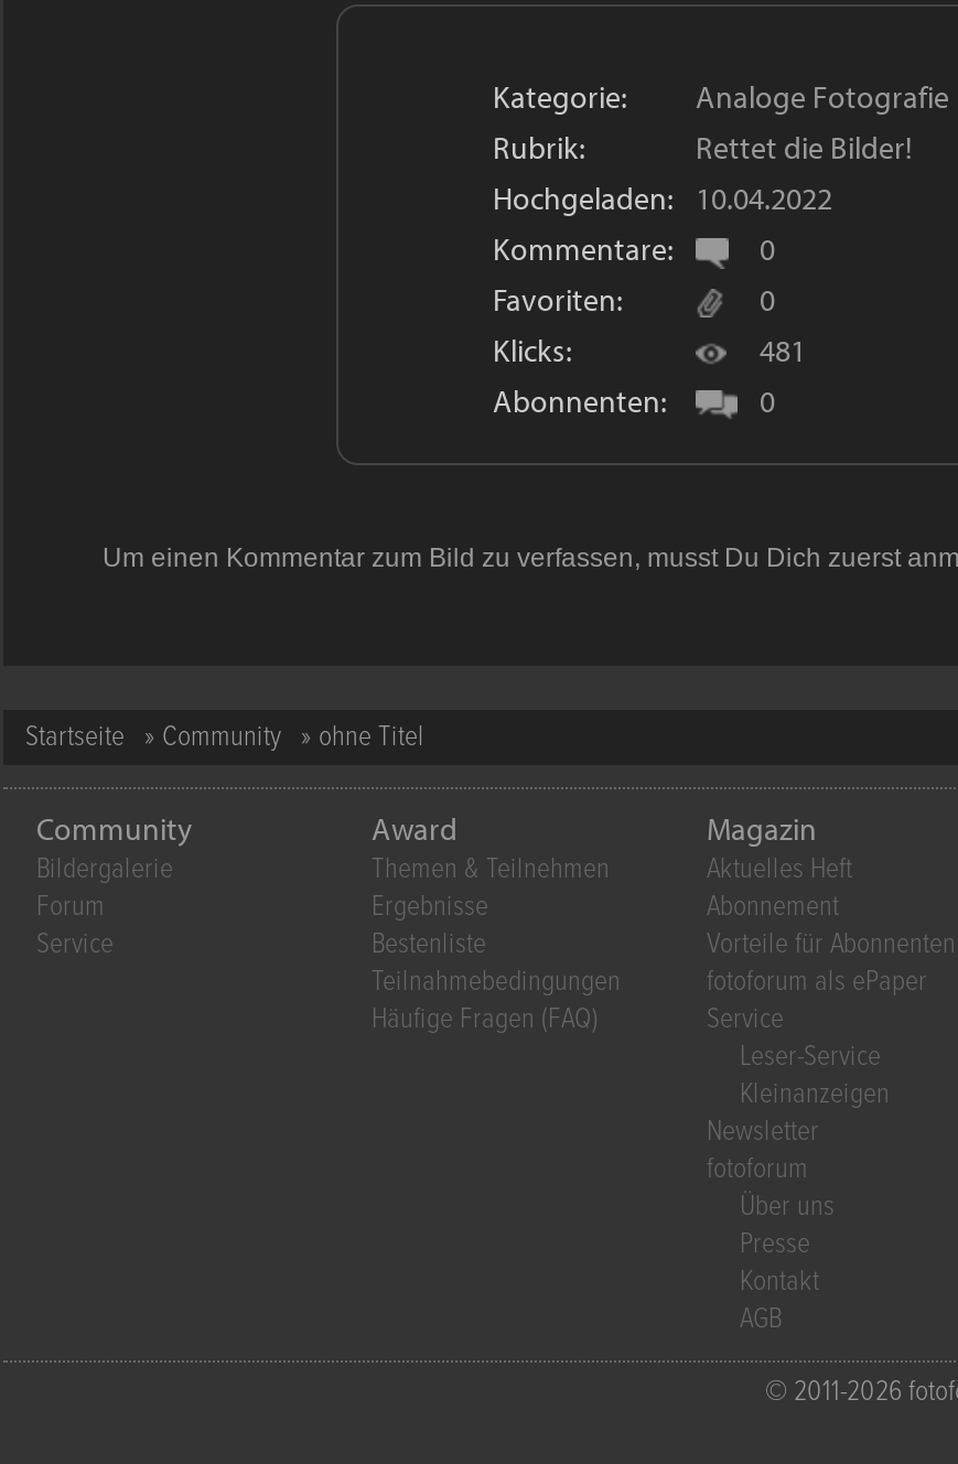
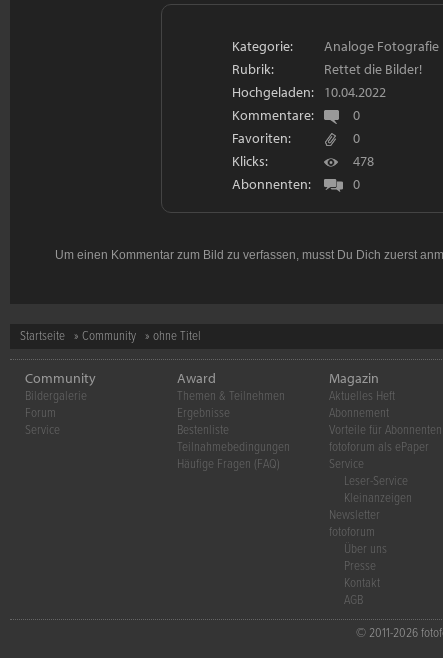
[760,331,806,371] 481 -> [353,152,374,170] 478

